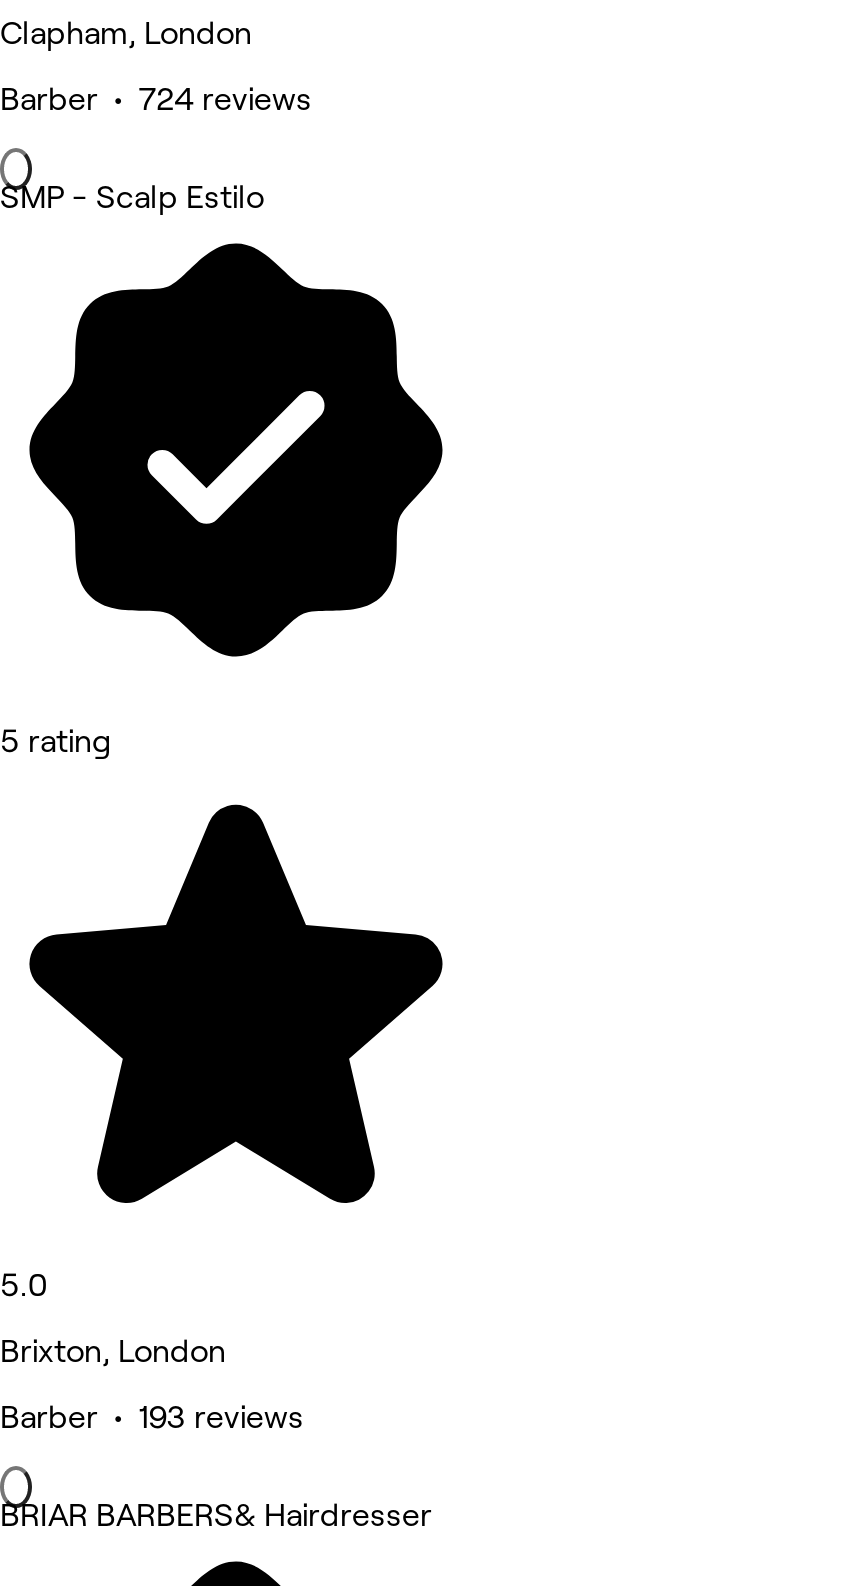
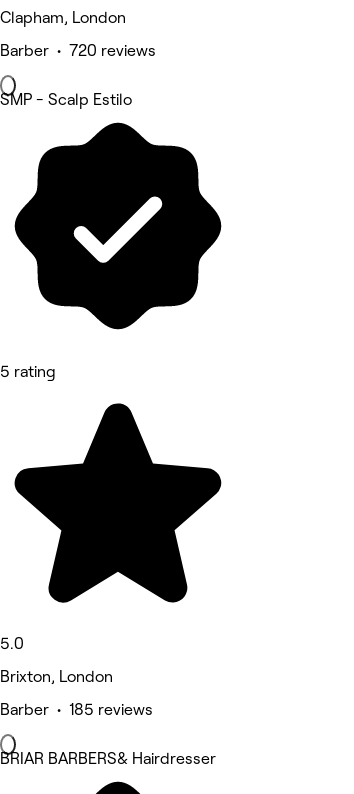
[0,82,312,116] Barber • 724 reviews -> [0,42,156,59] Barber • 720 reviews
[0,1400,304,1434] Barber • 193 reviews -> [0,701,153,718] Barber • 185 reviews

